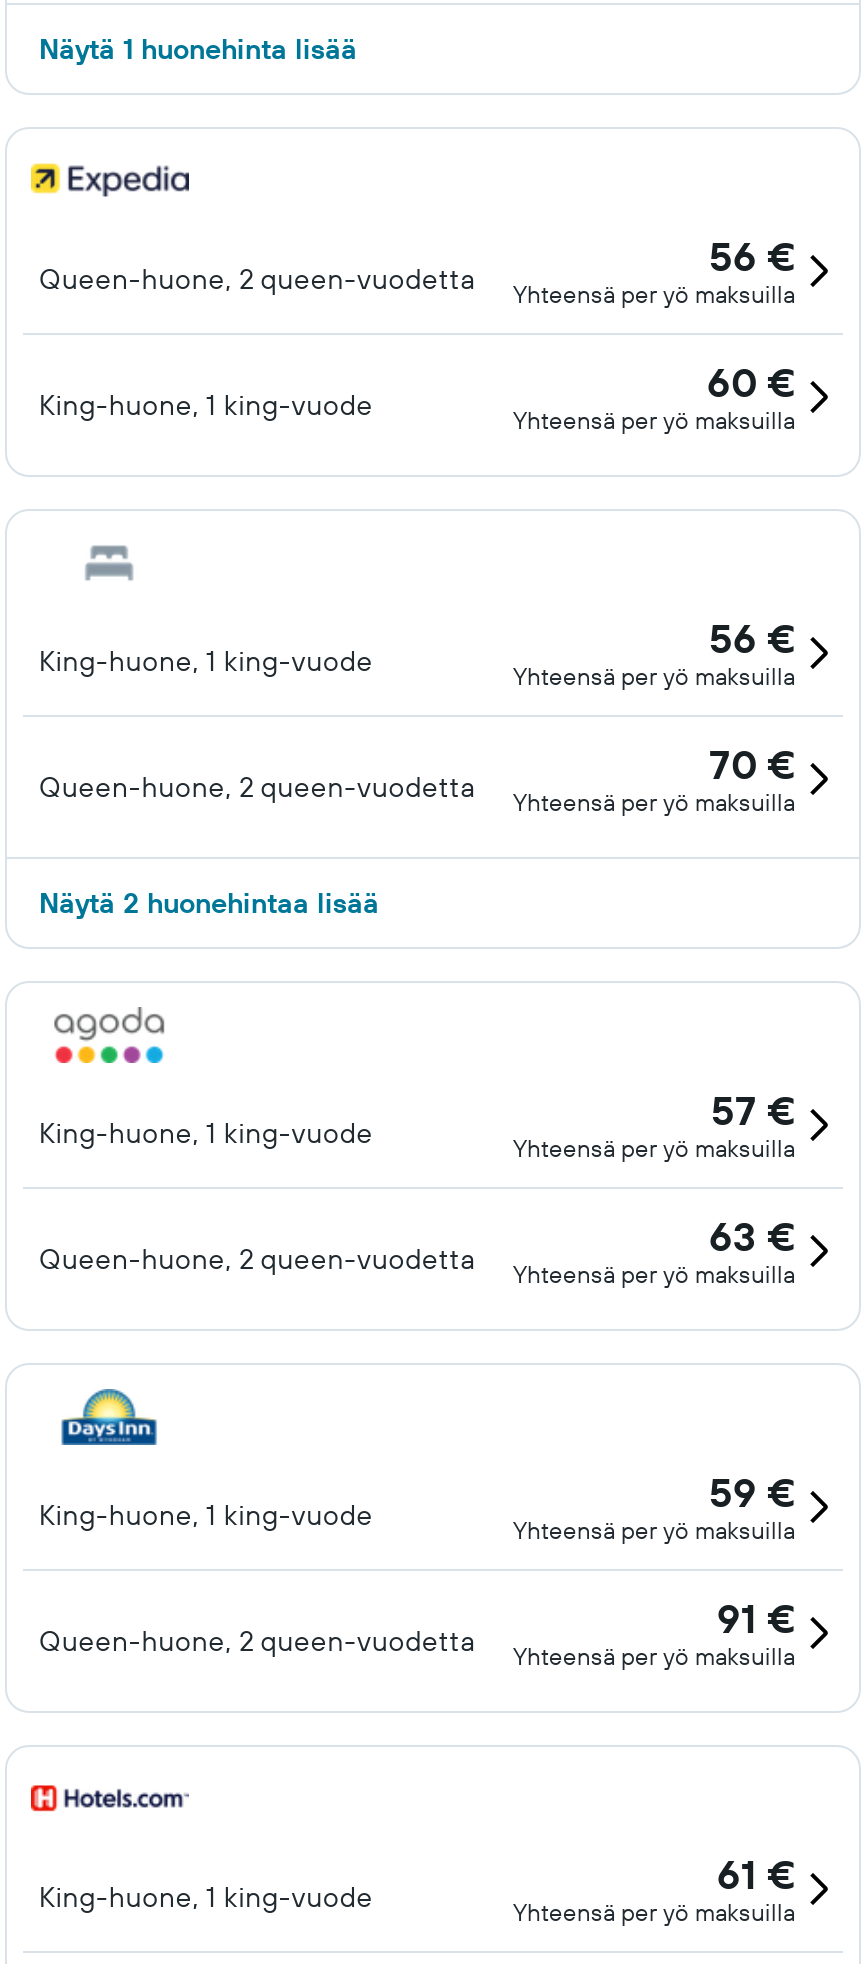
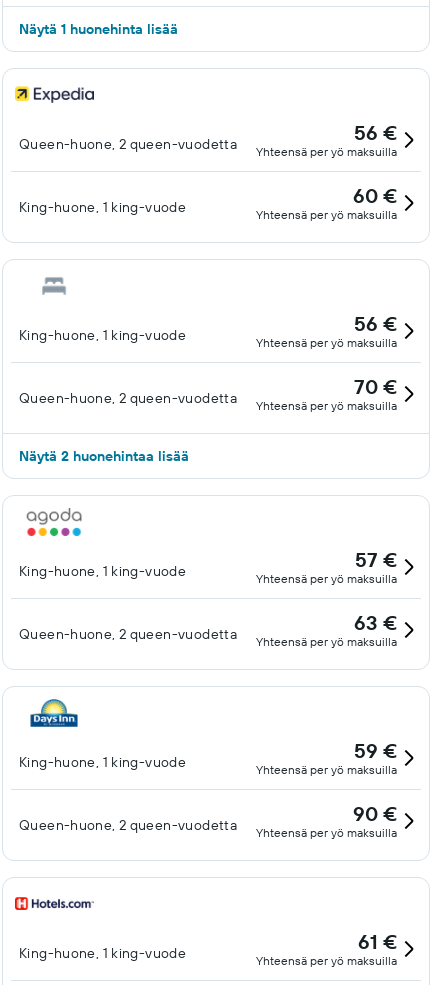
[717,1593,795,1643] 91 € -> [353,801,397,826] 90 €

